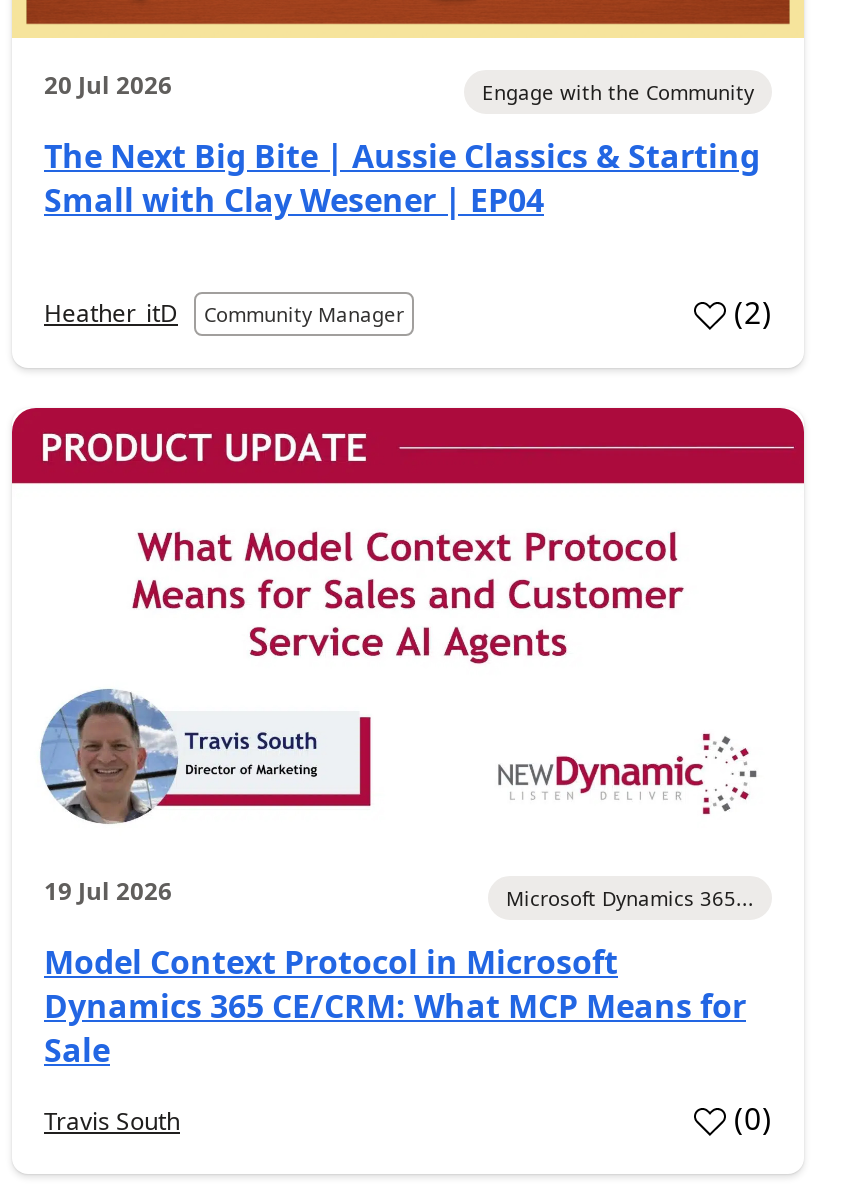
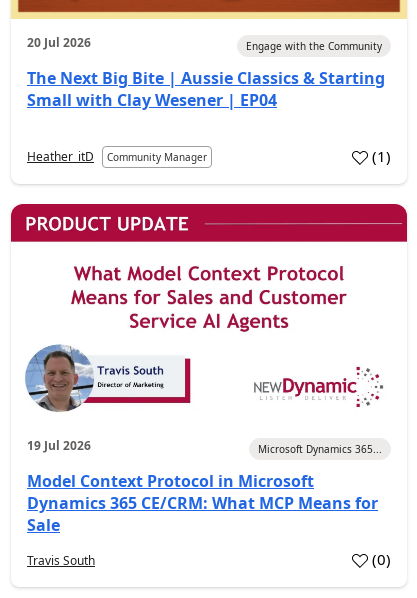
[734,292,772,332] (2) -> [372,146,391,166] (1)

